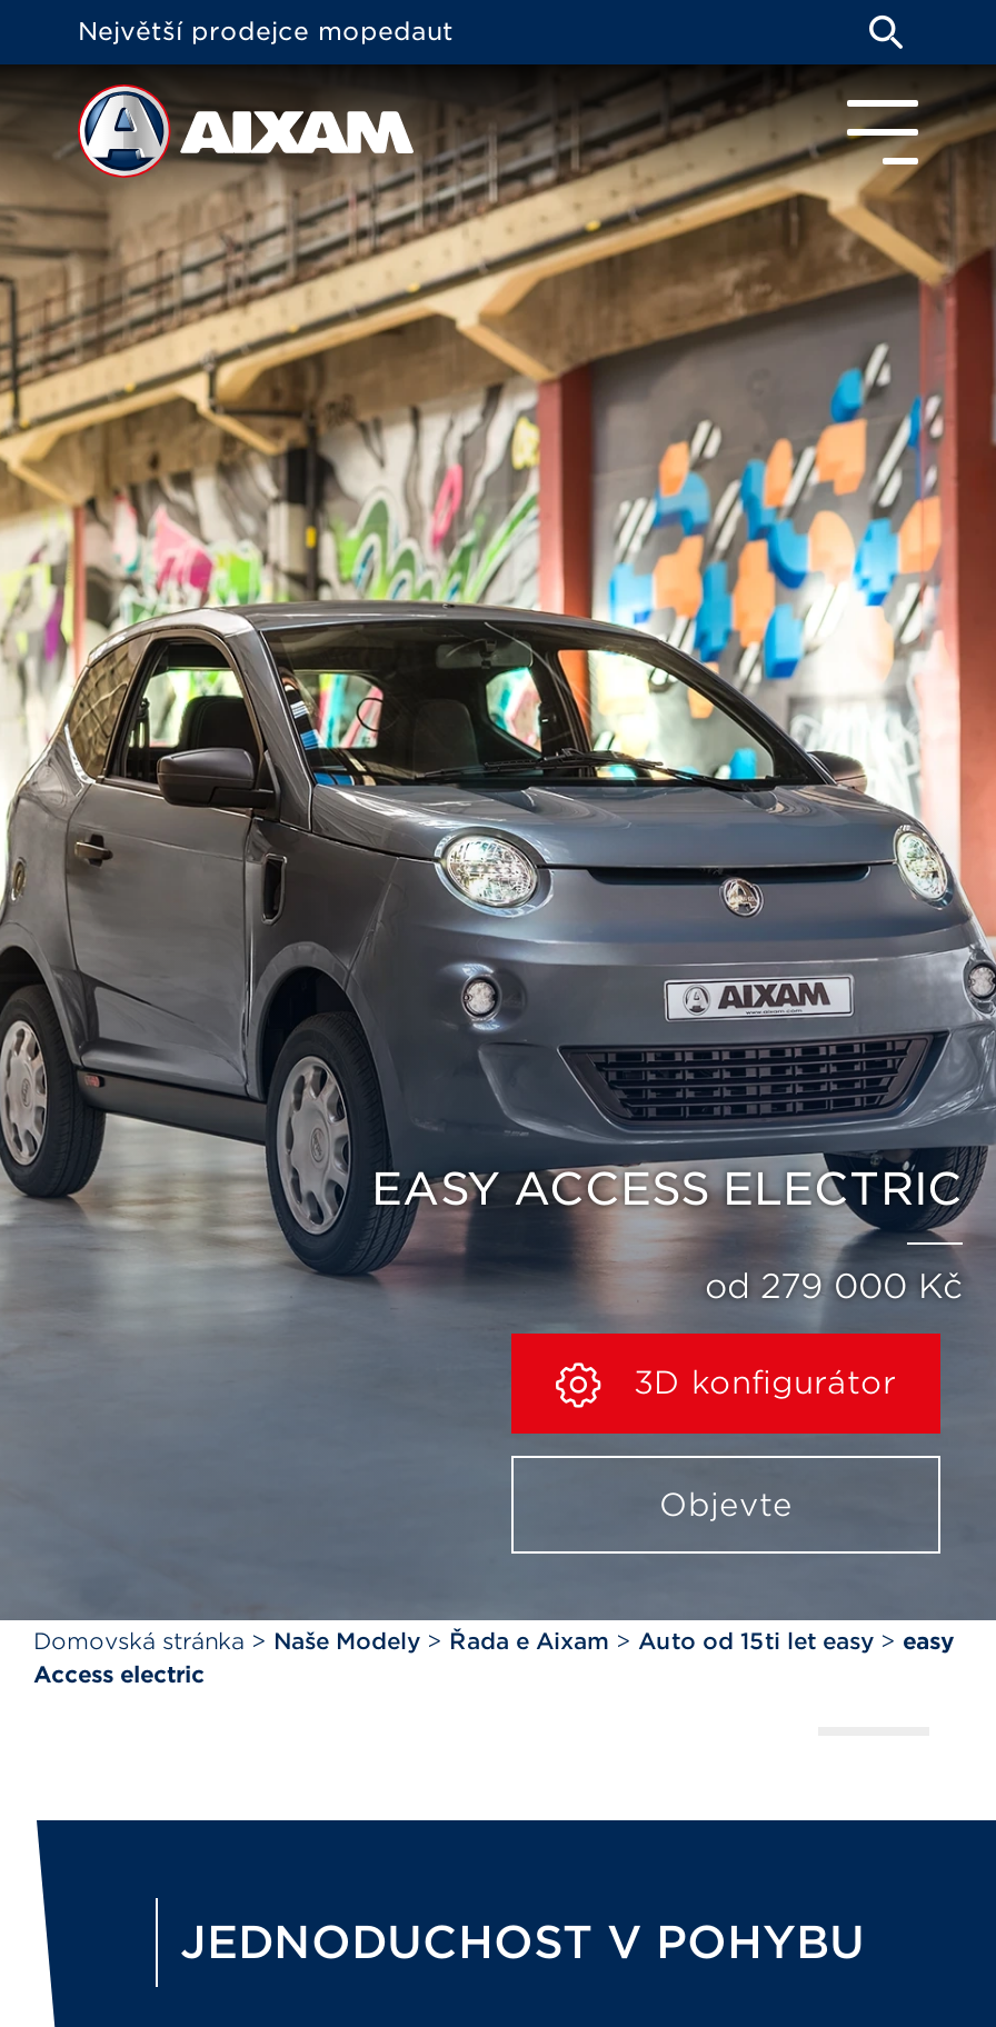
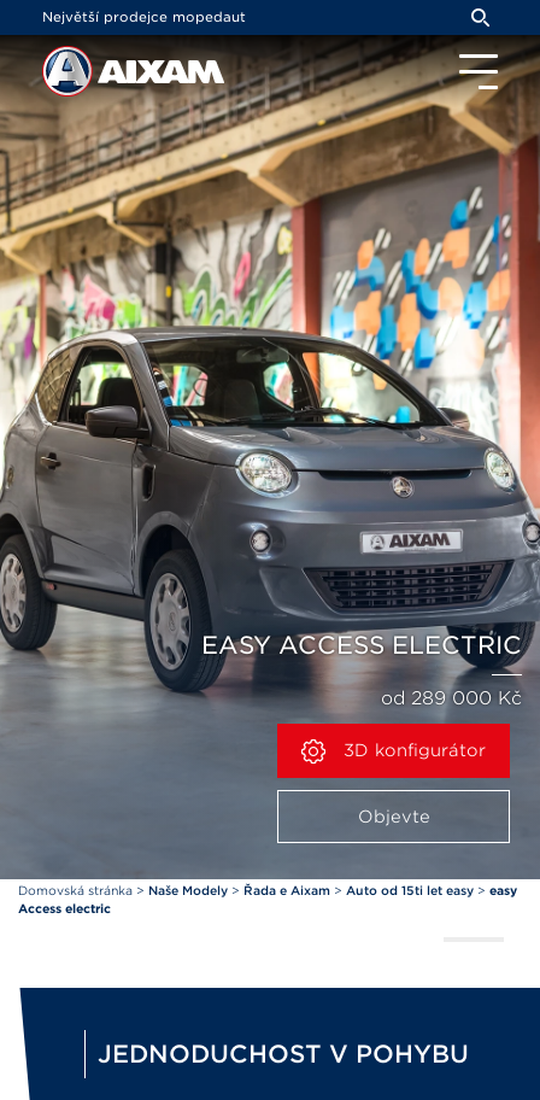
[705,1266,963,1306] od 279 000 Kč -> [381,687,522,709] od 289 000 Kč

